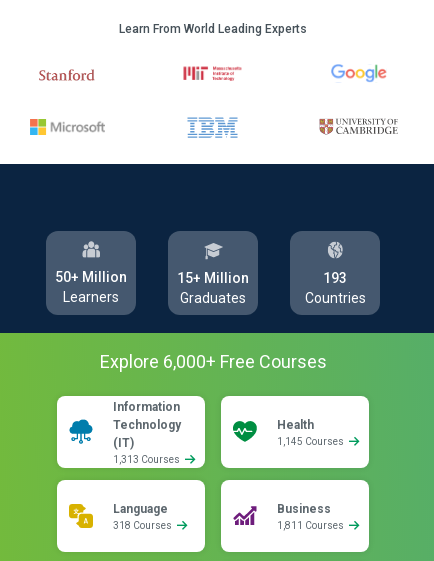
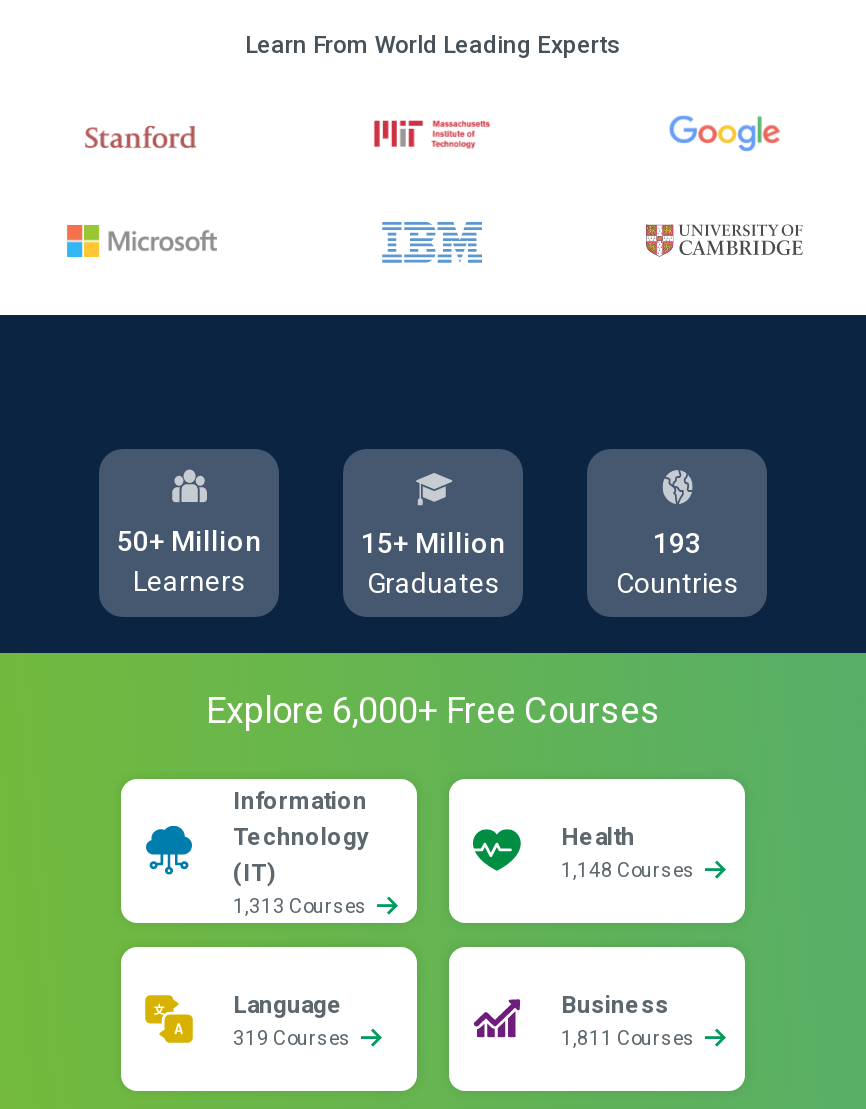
[277,436,346,447] 1,145 Courses -> [561,859,699,881] 1,148 Courses
[113,520,174,531] 318 Courses -> [233,1027,355,1049] 319 Courses

